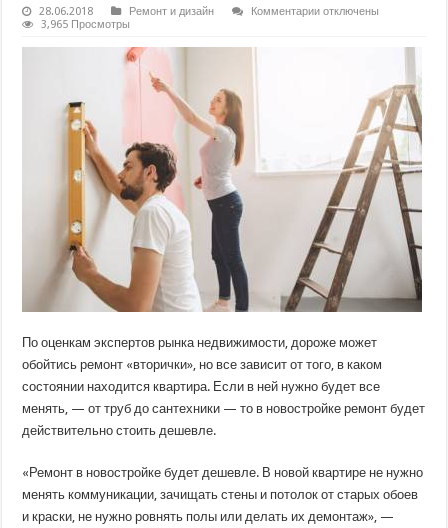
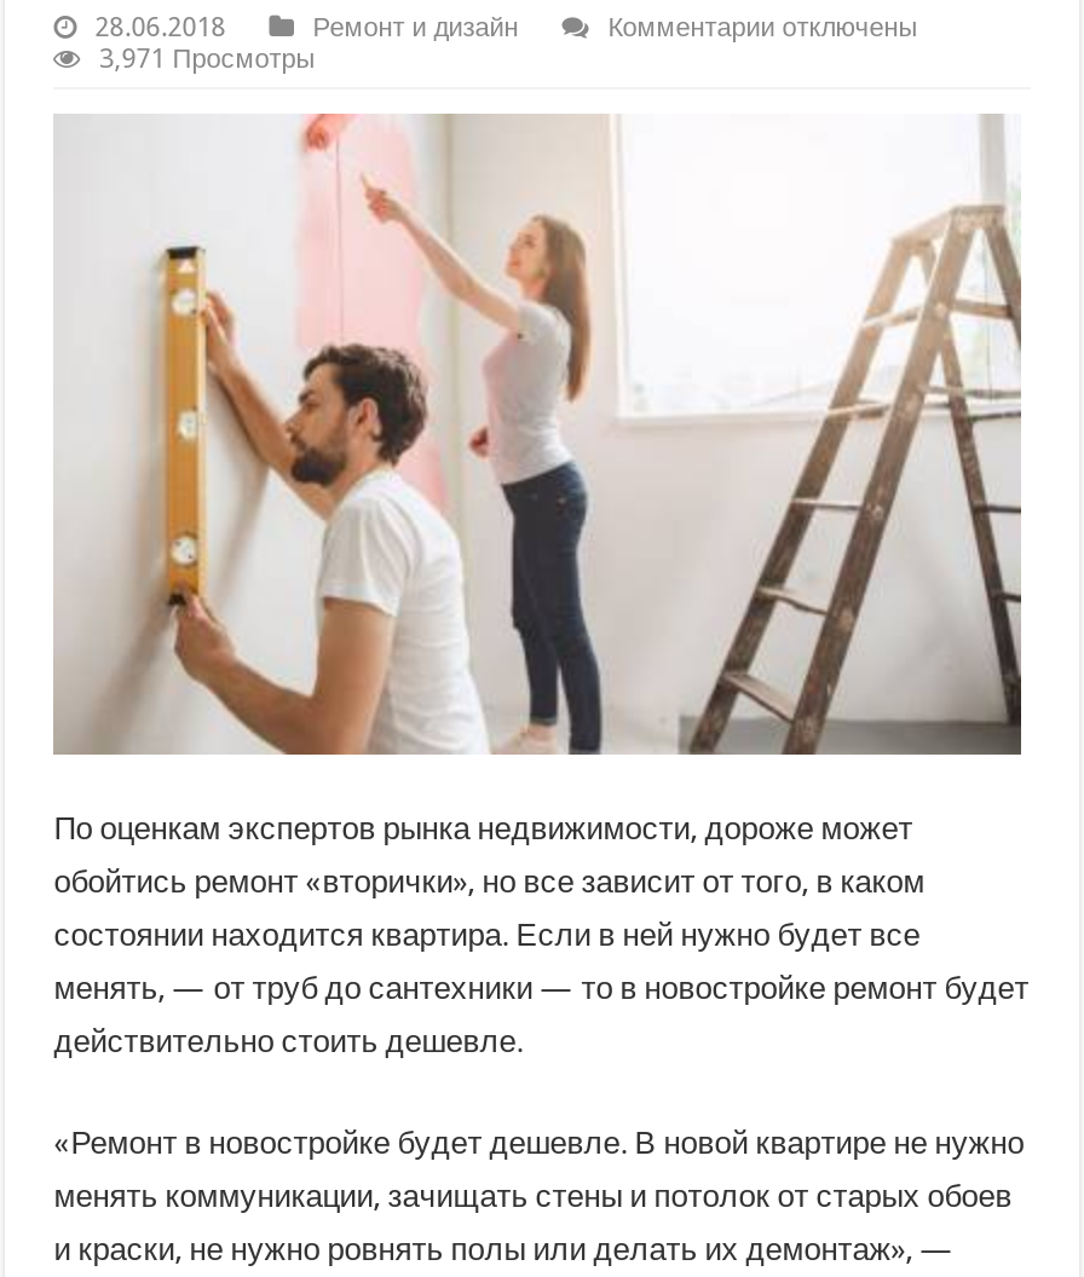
[41,18,130,31] 3,965 Просмотры -> [100,44,315,75] 3,971 Просмотры

